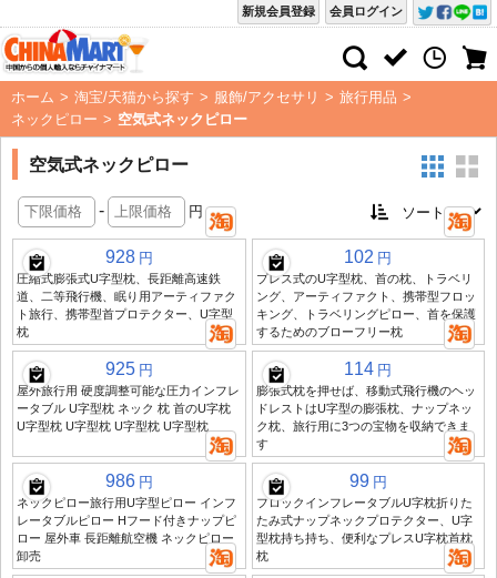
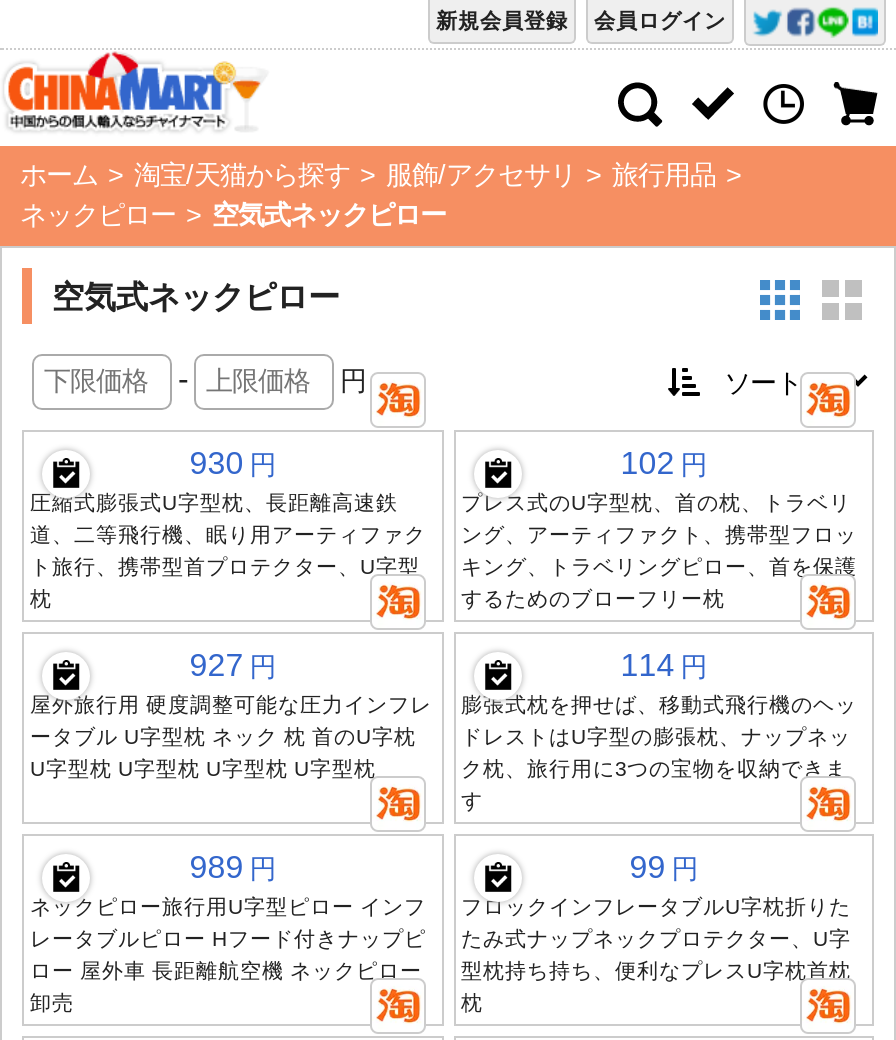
[105,247,153,266] 928 円 -> [190,446,276,480] 930 円
[105,359,153,378] 925 円 -> [190,648,276,682] 927 円
[105,471,153,490] 986 円 -> [190,850,276,884] 989 円

